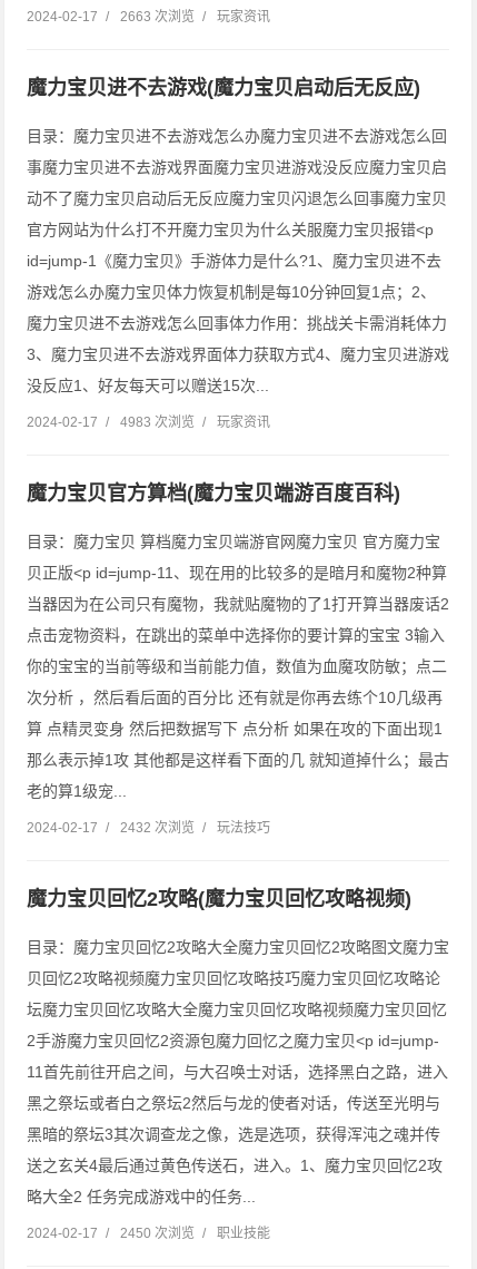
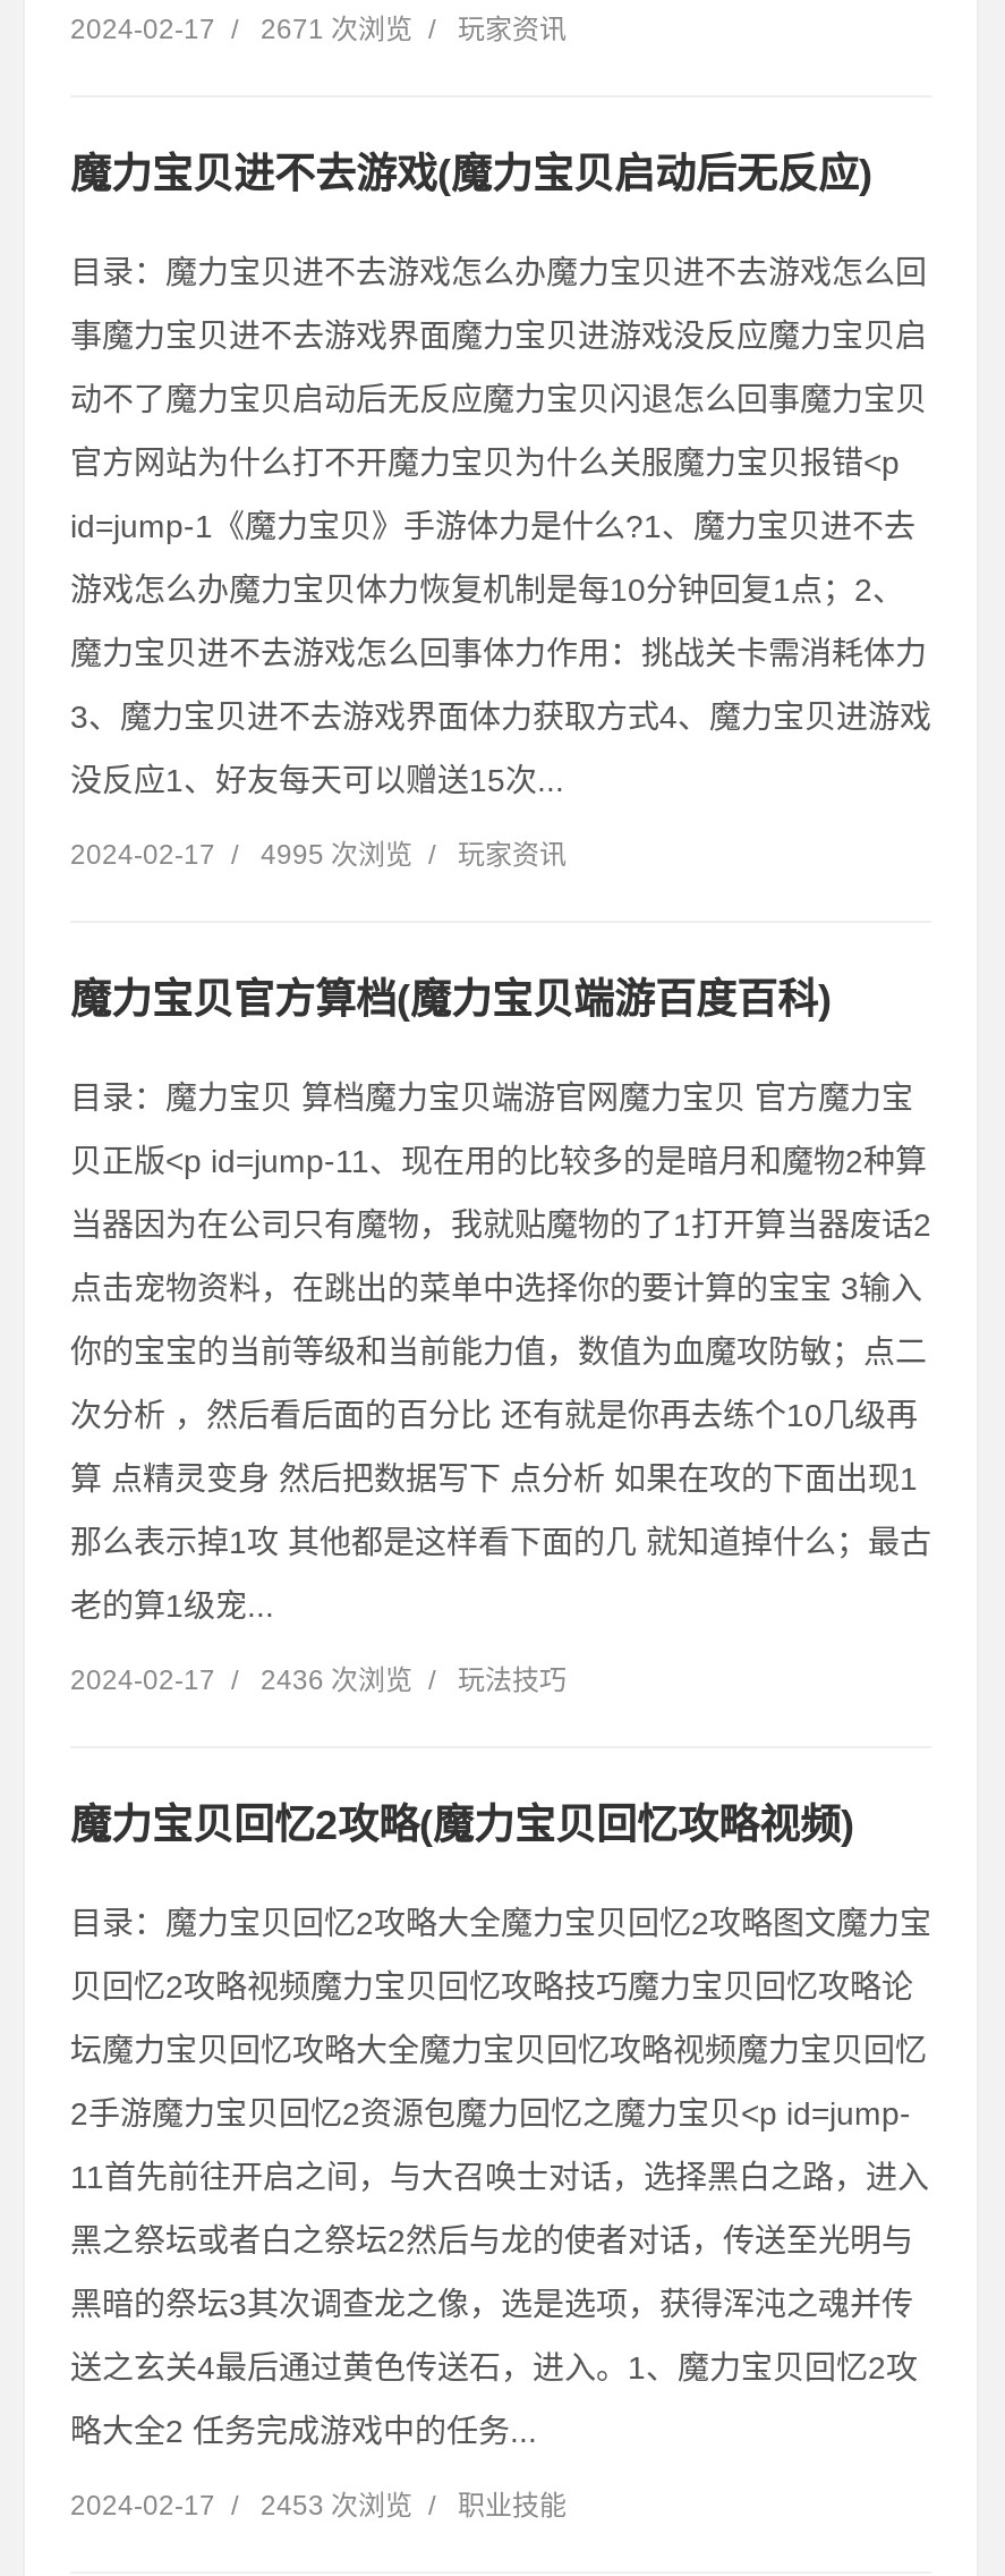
[27,9,270,25] 2024-02-17 / 2663 次浏览 / 玩家资讯 -> [70,14,567,46] 2024-02-17 / 2671 次浏览 / 玩家资讯
[27,414,270,430] 2024-02-17 / 4983 次浏览 / 玩家资讯 -> [70,839,567,871] 2024-02-17 / 4995 次浏览 / 玩家资讯
[27,820,270,835] 2024-02-17 / 2432 次浏览 / 玩法技巧 -> [70,1664,567,1696] 2024-02-17 / 2436 次浏览 / 玩法技巧
[27,1225,270,1241] 2024-02-17 / 2450 次浏览 / 职业技能 -> [70,2489,567,2520] 2024-02-17 / 2453 次浏览 / 职业技能

